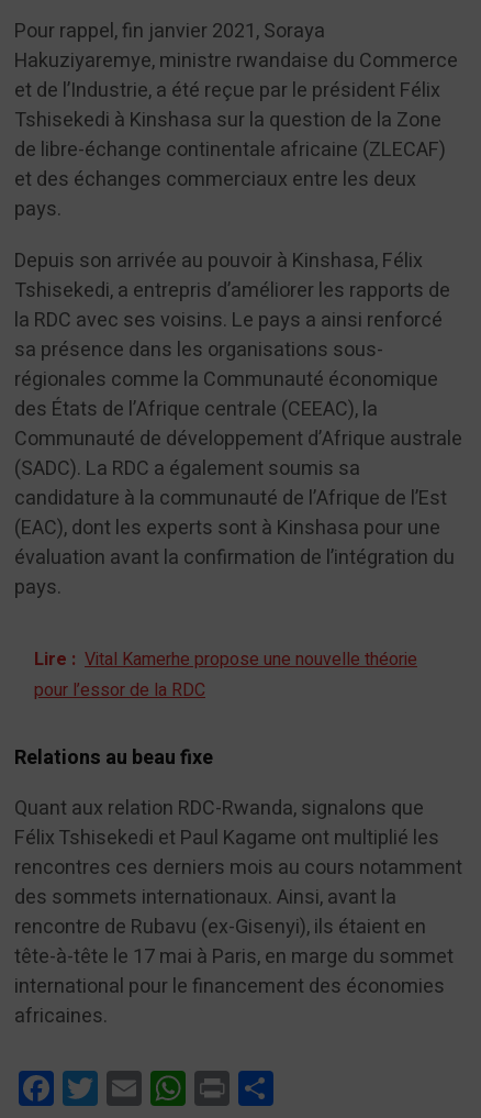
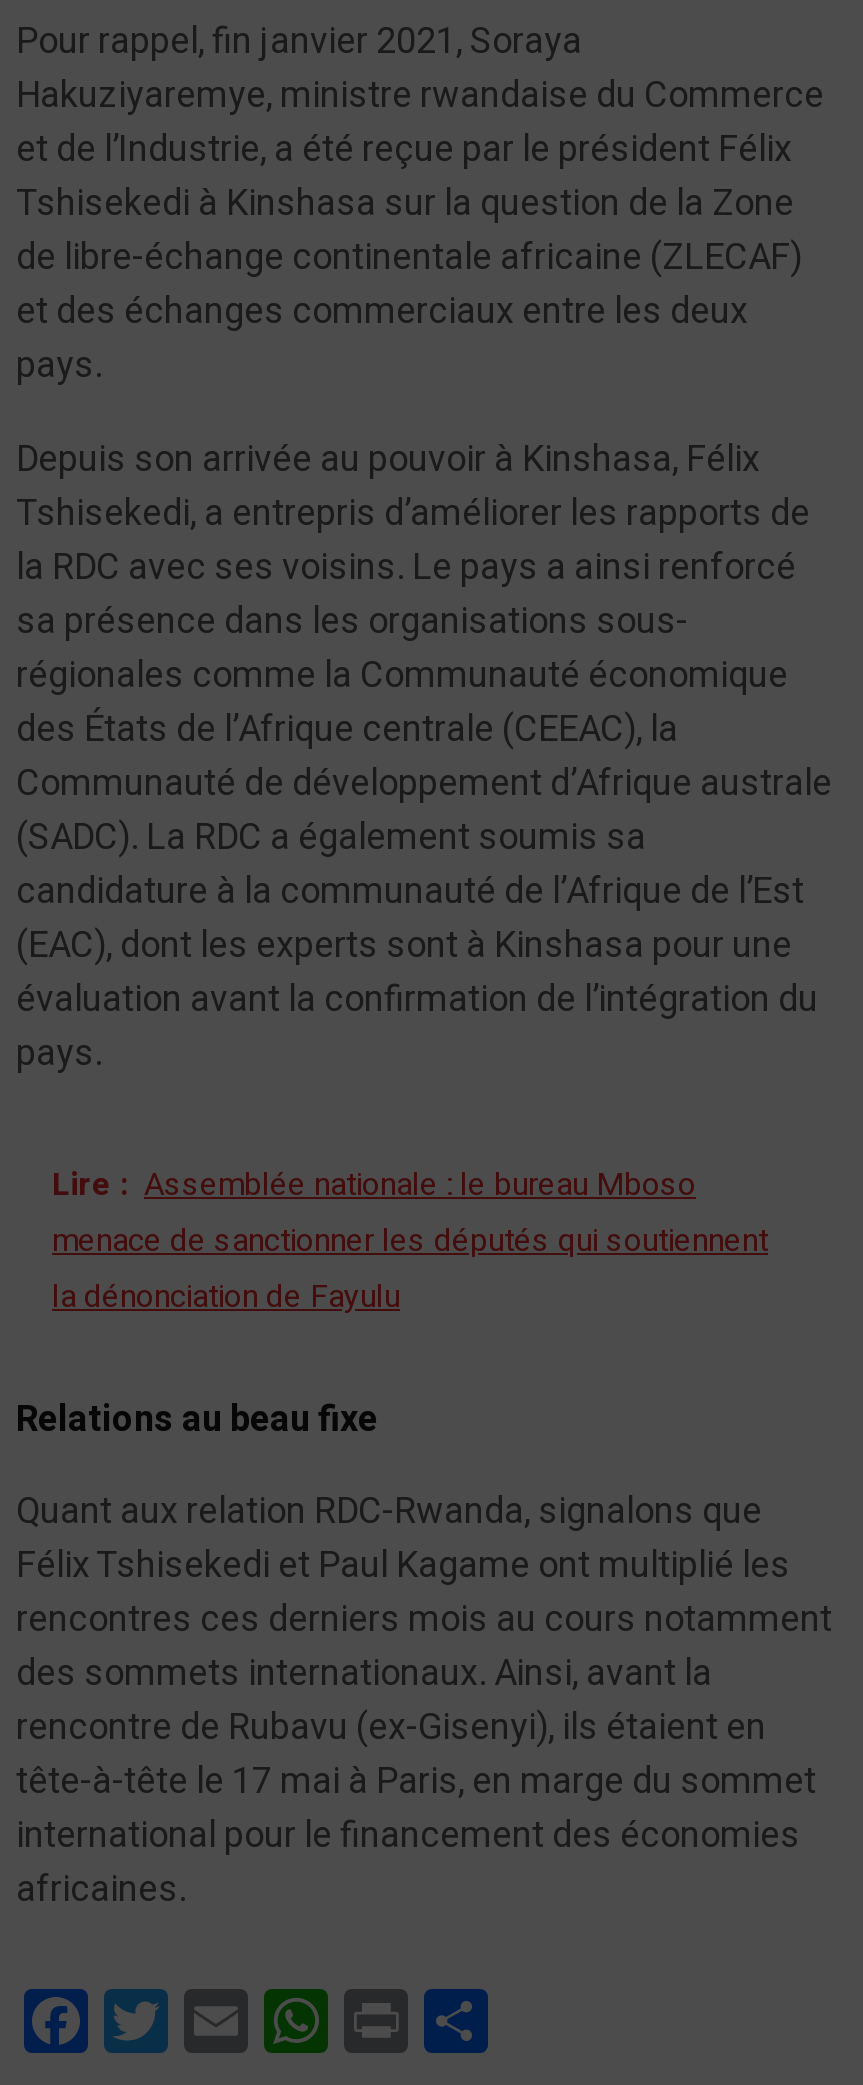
[34,646,417,704] Lire : Vital Kamerhe propose une nouvelle théorie | pour l’essor de la RDC -> [52,1161,768,1321] Lire : Assemblée nationale : le bureau Mboso | menace de sanctionner les députés qui soutiennent | la dénonciation de Fayulu

